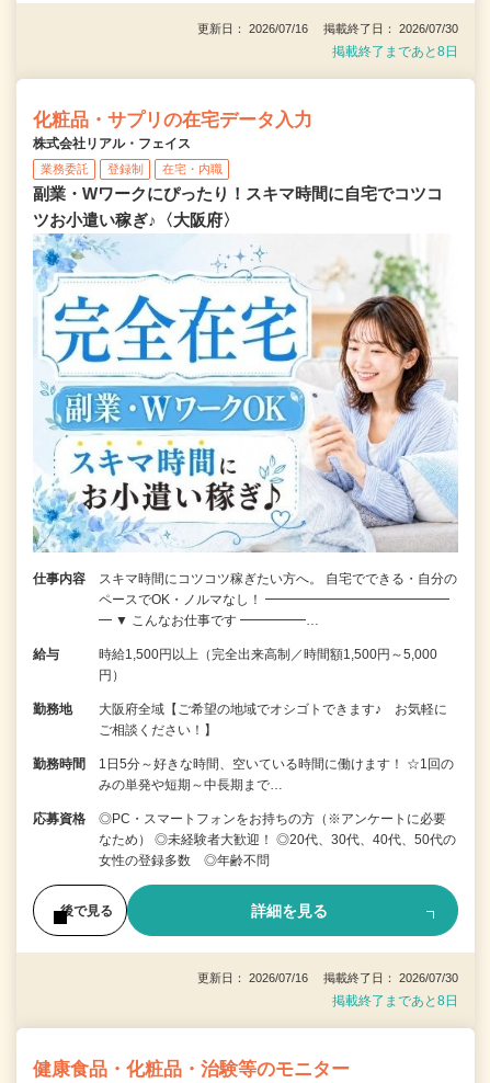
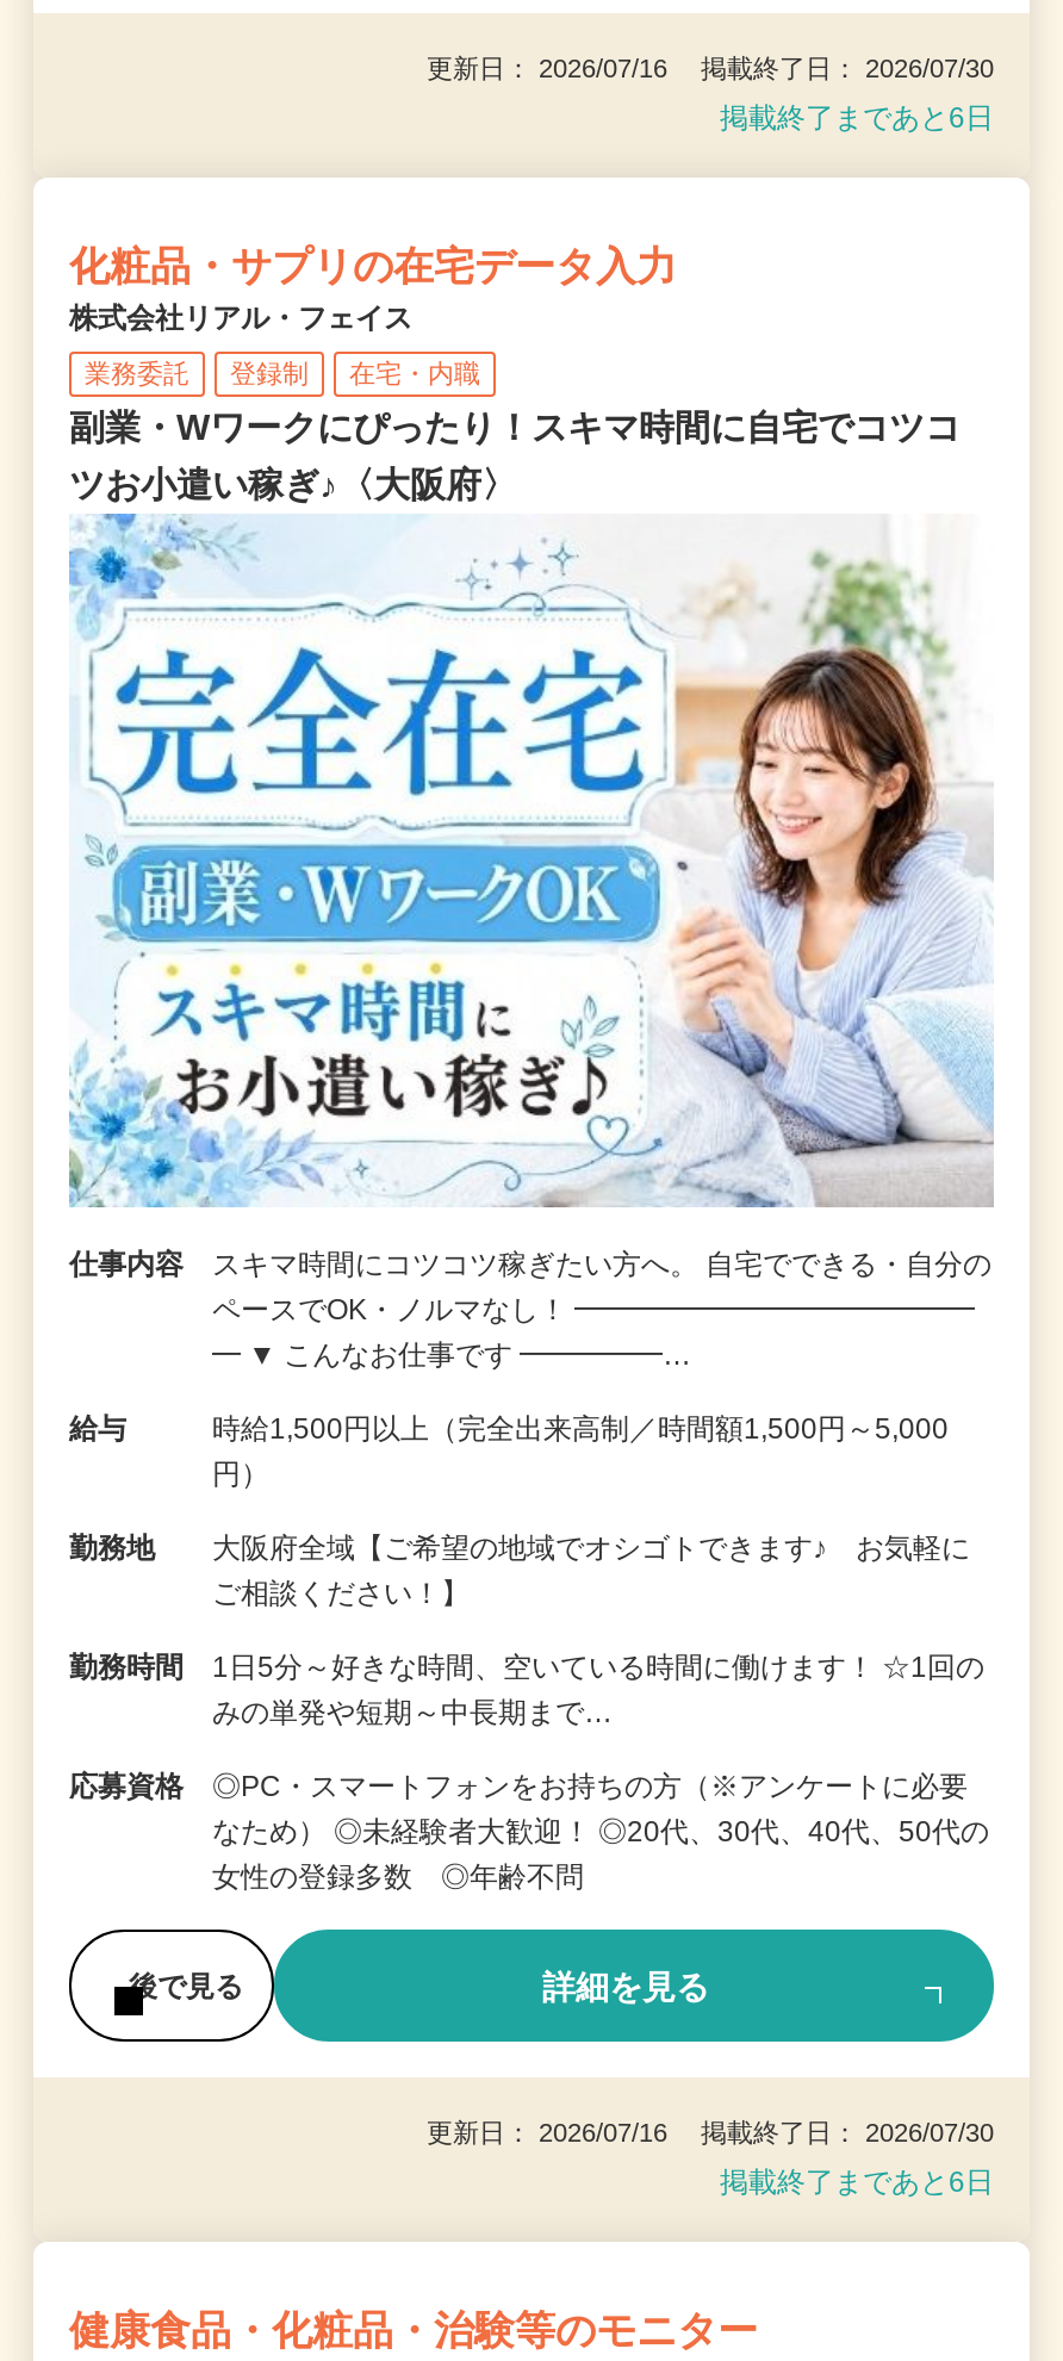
[332,44,458,60] 掲載終了まであと8日 -> [720,102,994,136] 掲載終了まであと6日
[332,993,458,1008] 掲載終了まであと8日 -> [720,2165,994,2198] 掲載終了まであと6日

